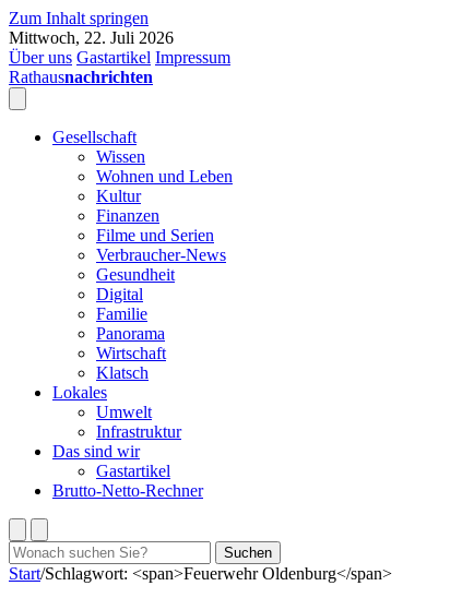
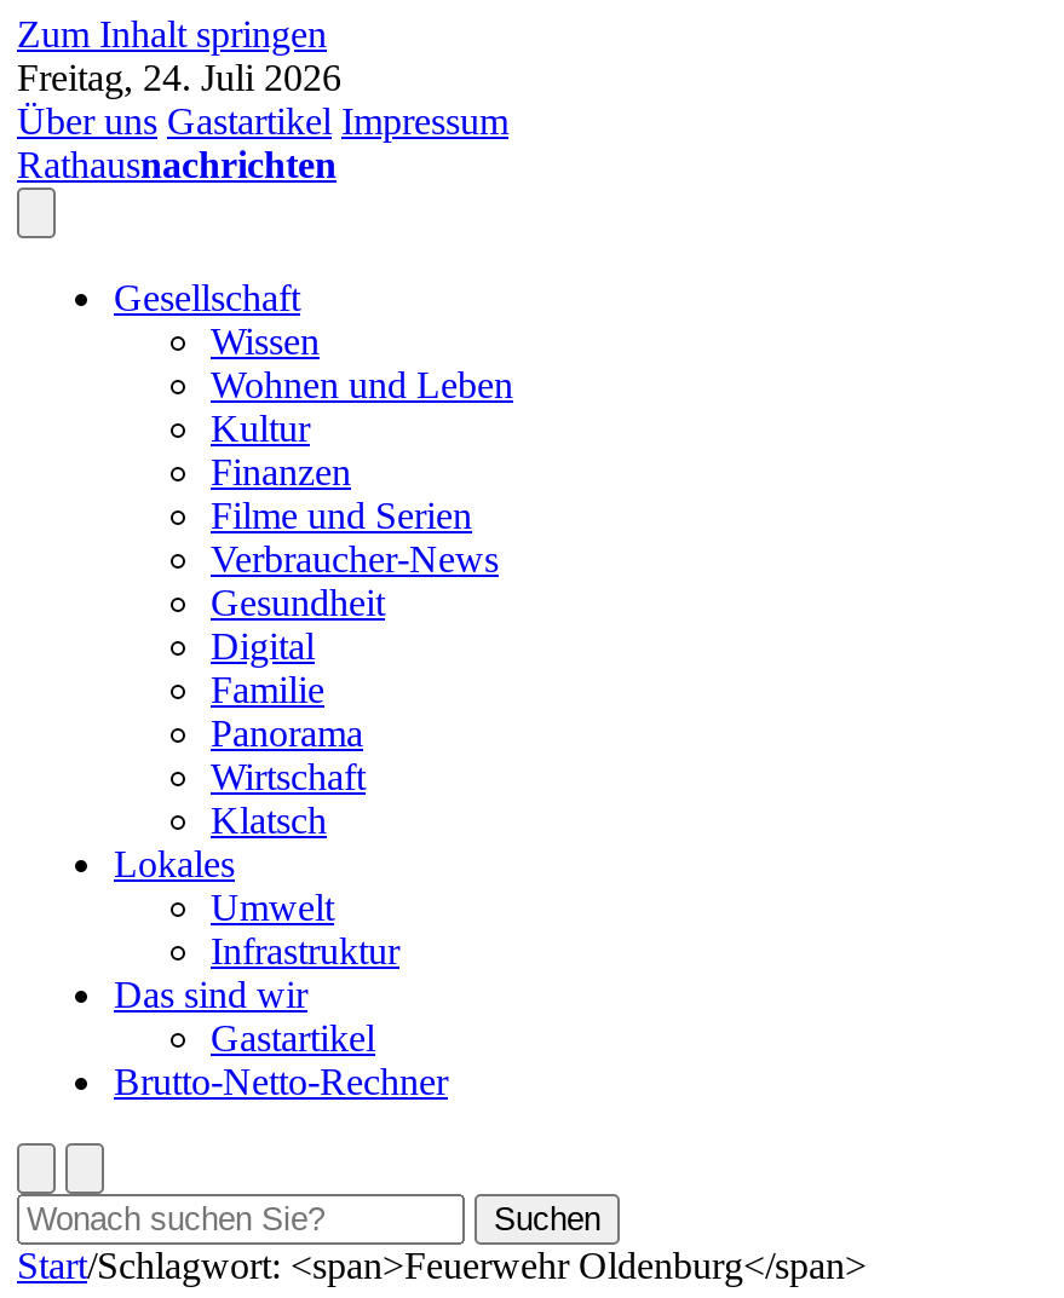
[9,28,174,47] Mittwoch, 22. Juli 2026 -> [17,57,341,98] Freitag, 24. Juli 2026

